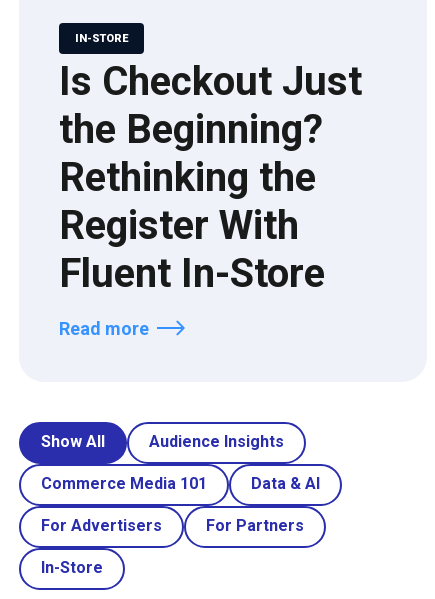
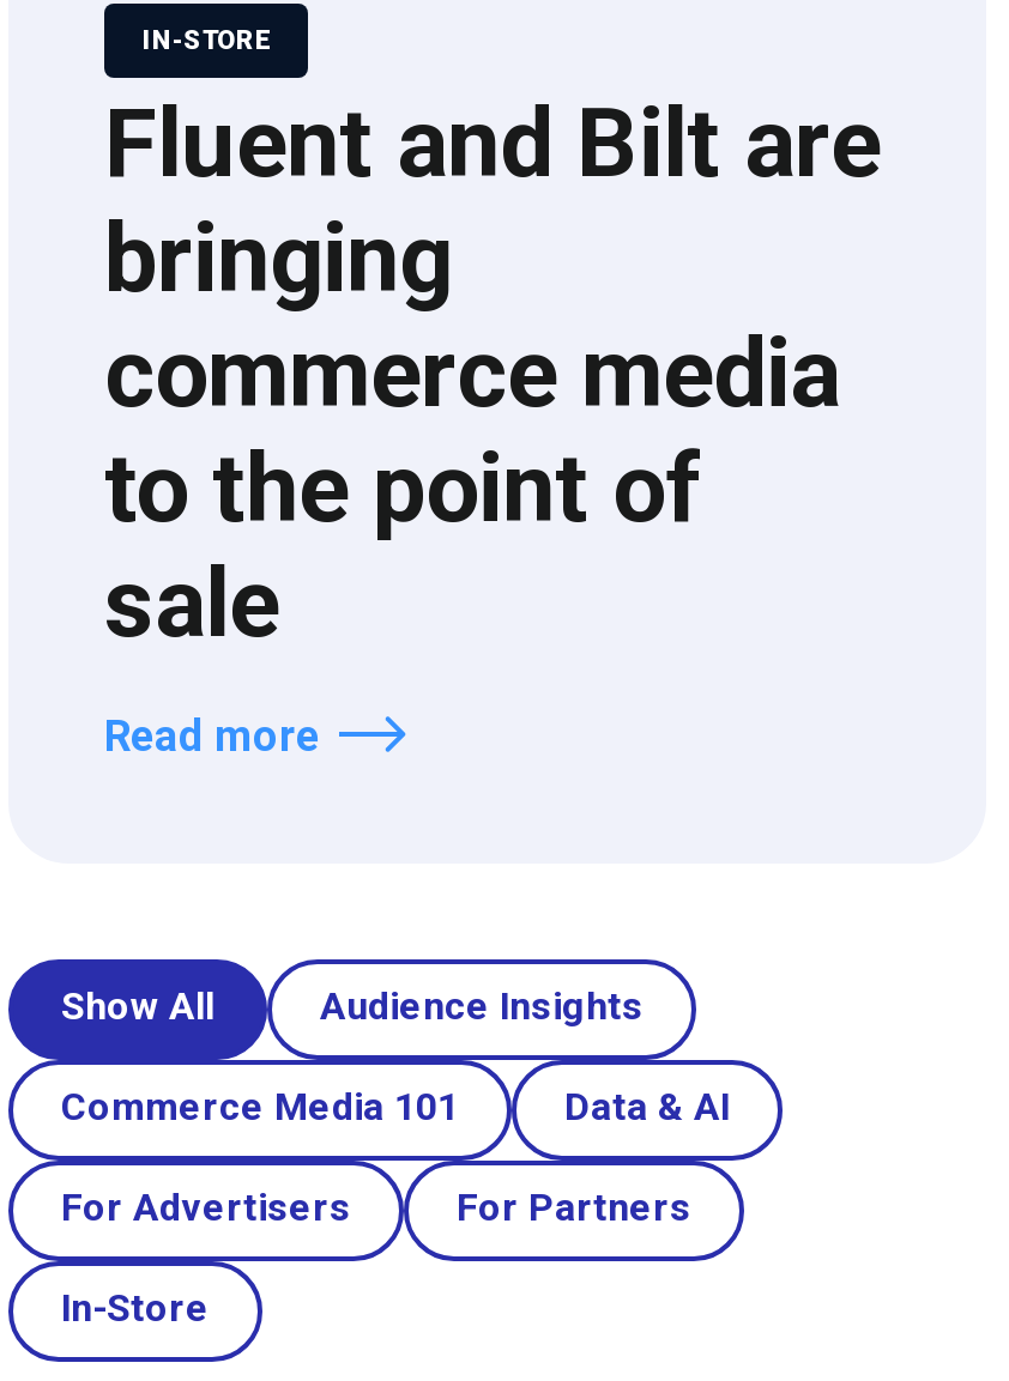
[59,58,362,297] Is Checkout Just | the Beginning? | Rethinking the | Register With | Fluent In-Store -> [104,87,881,660] Fluent and Bilt are | bringing | commerce media | to the point of | sale

